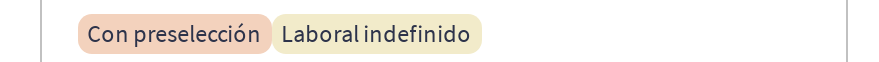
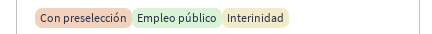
[281,17,471,47] Laboral indefinido -> [137,10,284,25] Empleo público | Interinidad

